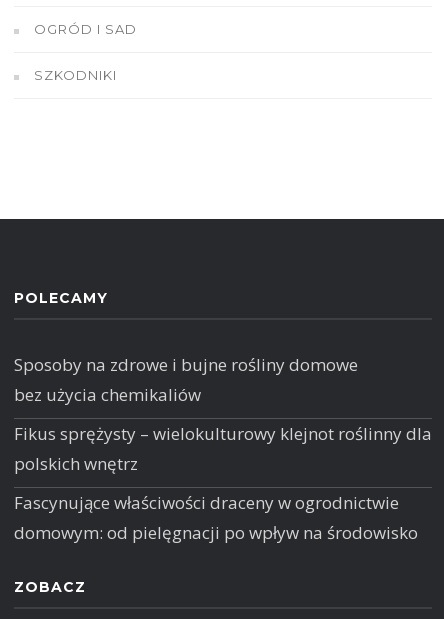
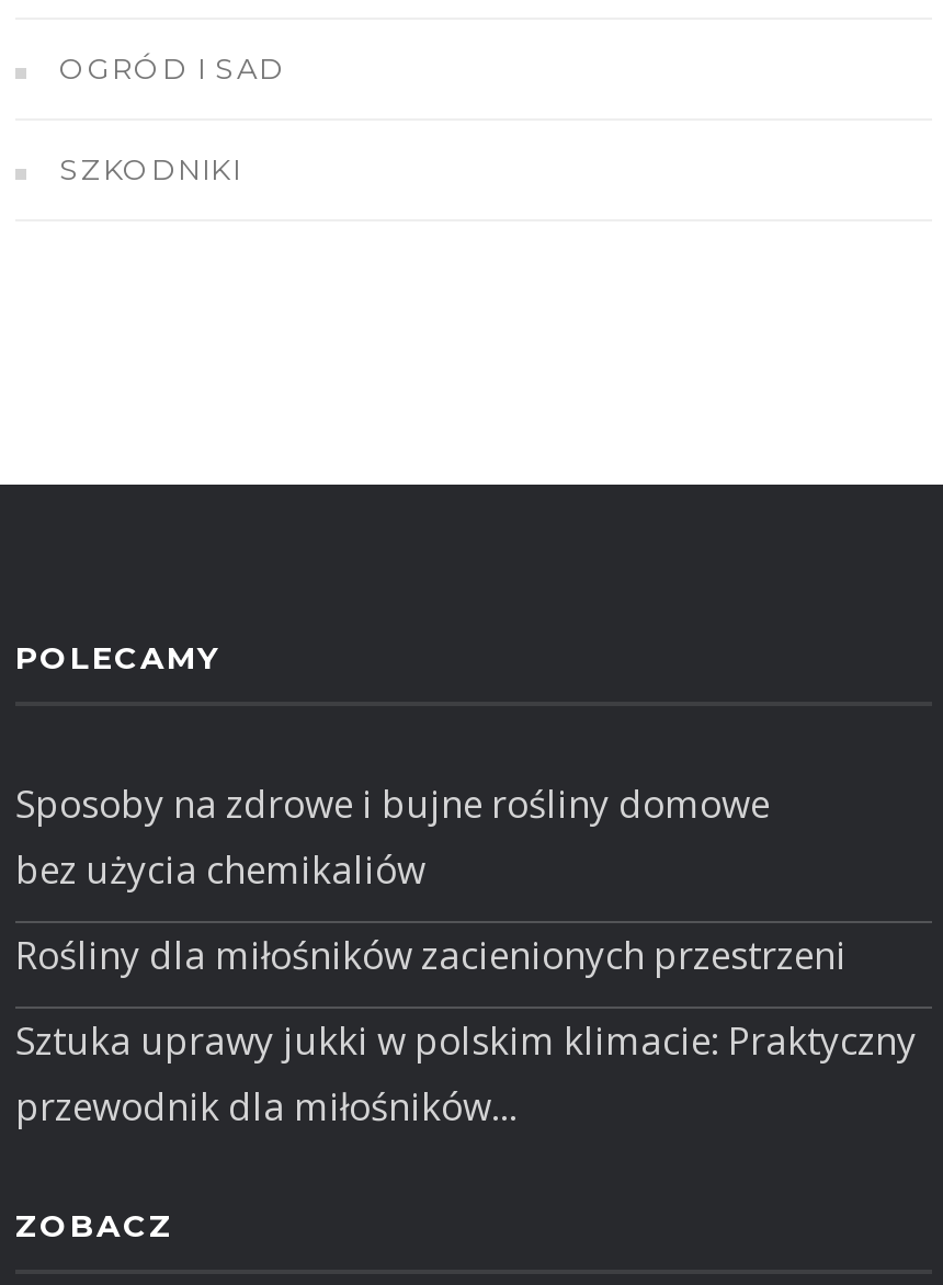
[14,422,432,475] Fikus sprężysty – wielokulturowy klejnot roślinny dla | polskich wnętrz -> [15,930,847,981] Rośliny dla miłośników zacienionych przestrzeni
[14,491,418,544] Fascynujące właściwości draceny w ogrodnictwie | domowym: od pielęgnacji po wpływ na środowisko -> [15,1016,917,1132] Sztuka uprawy jukki w polskim klimacie: Praktyczny | przewodnik dla miłośników...

